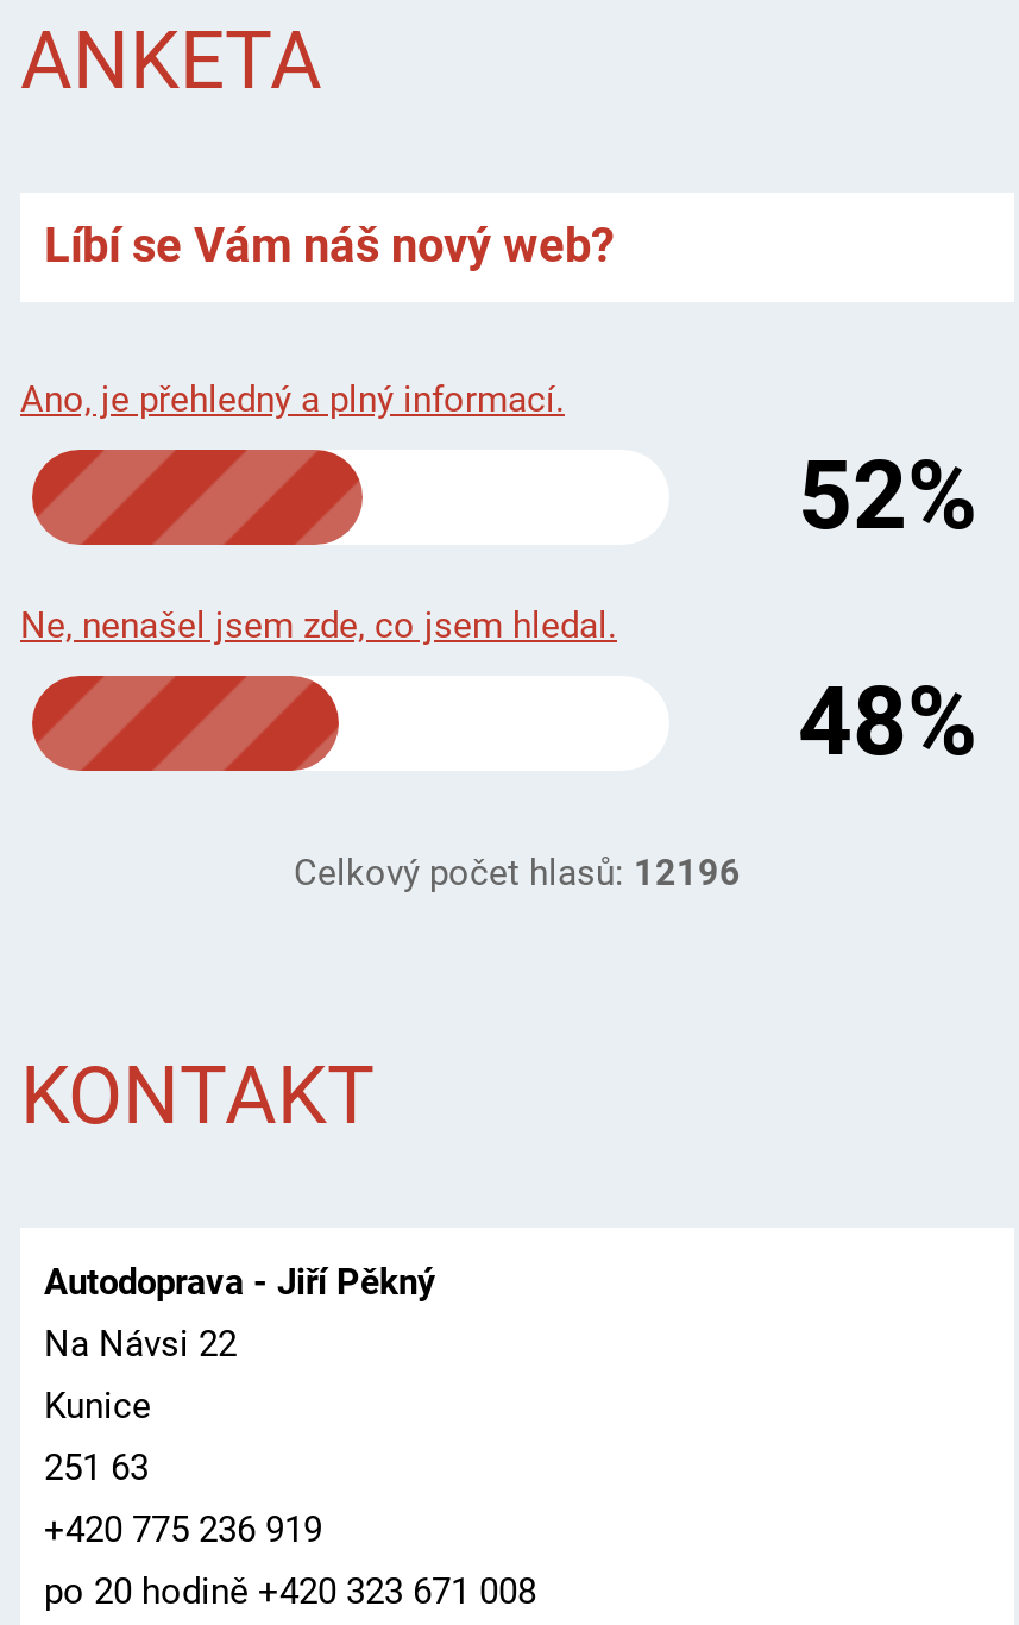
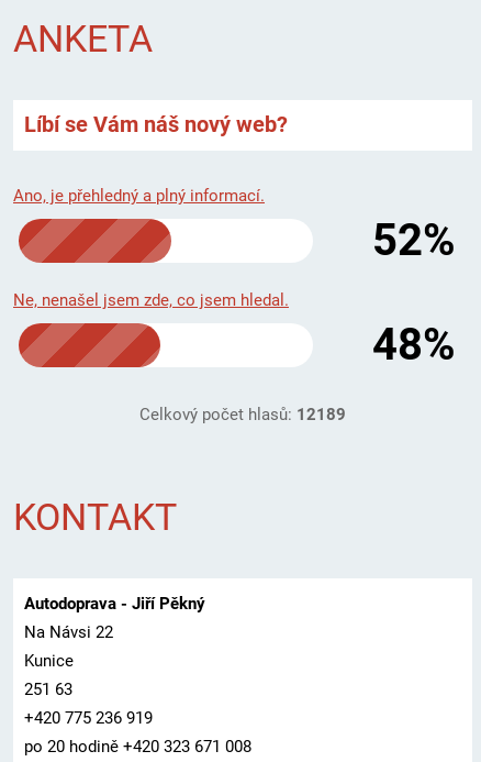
[294,853,741,896] Celkový počet hlasů: 12196 -> [139,405,346,425] Celkový počet hlasů: 12189

